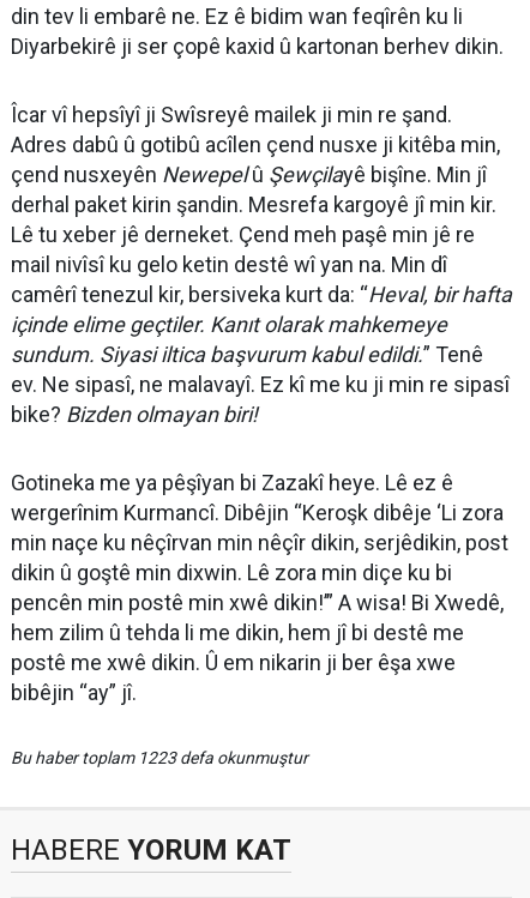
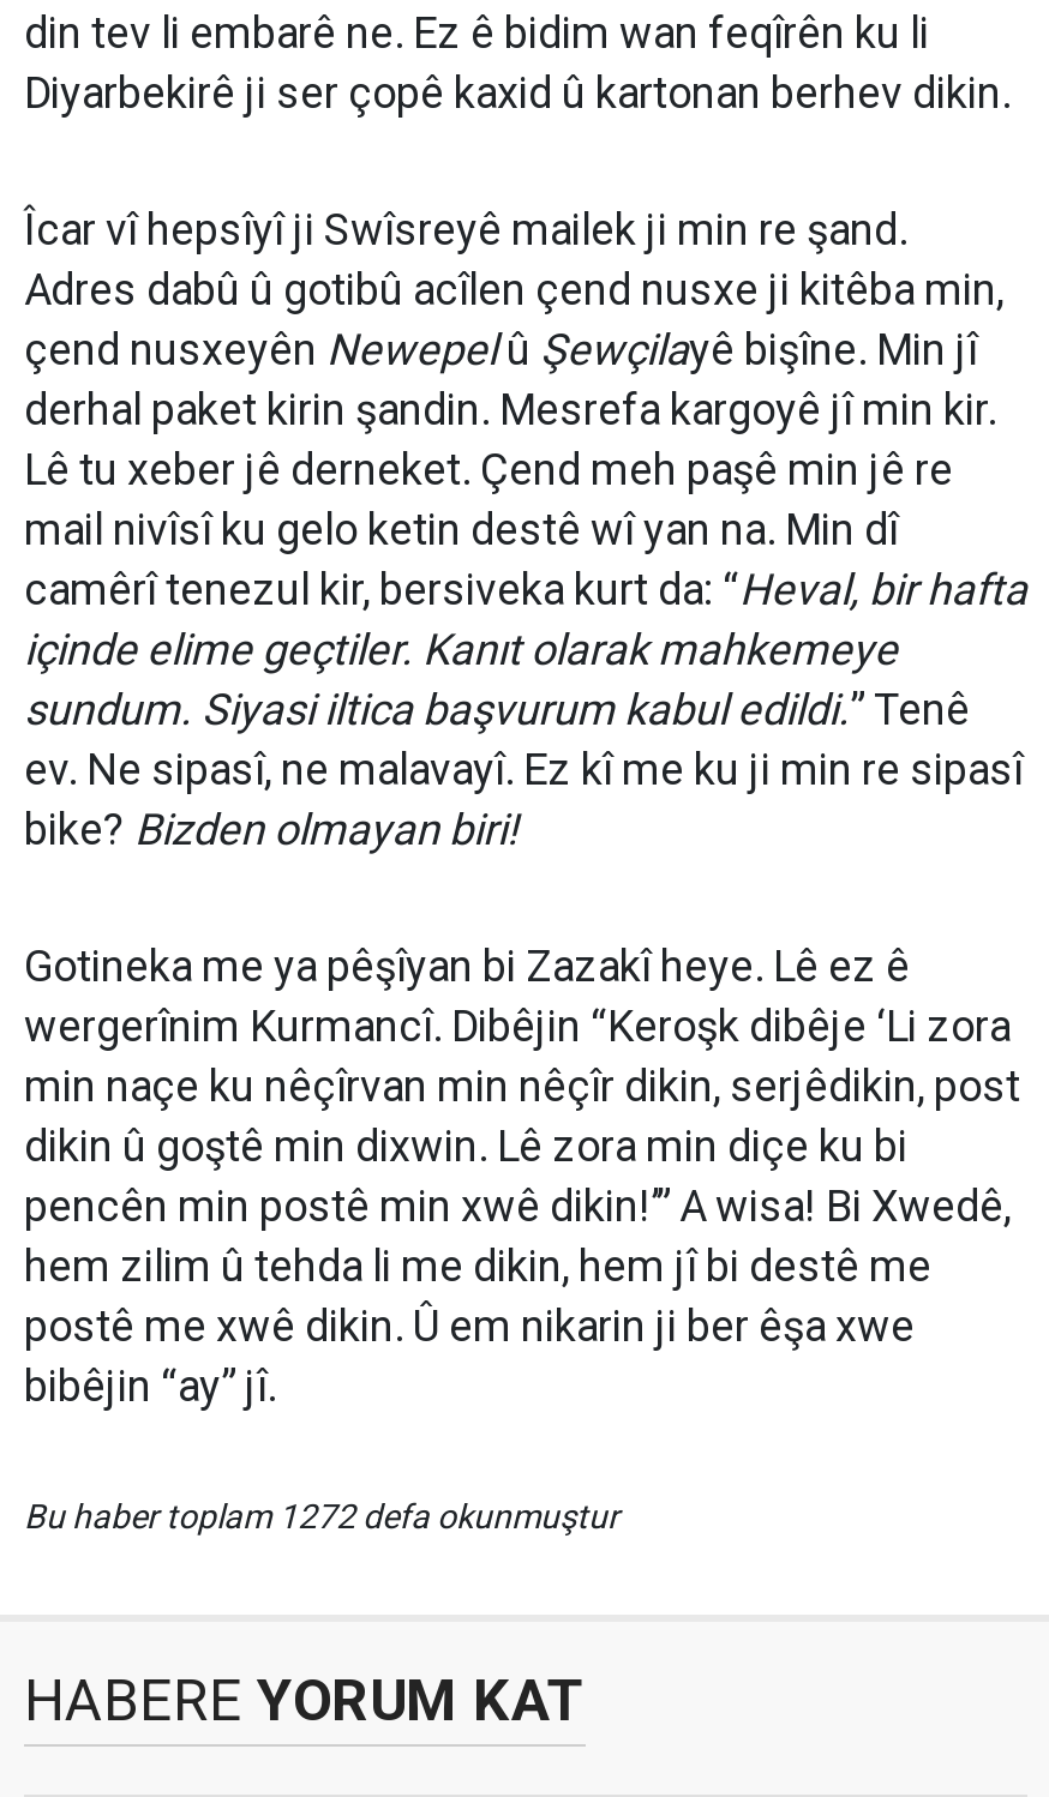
[11,748,308,767] Bu haber toplam 1223 defa okunmuştur -> [24,1497,619,1535] Bu haber toplam 1272 defa okunmuştur

